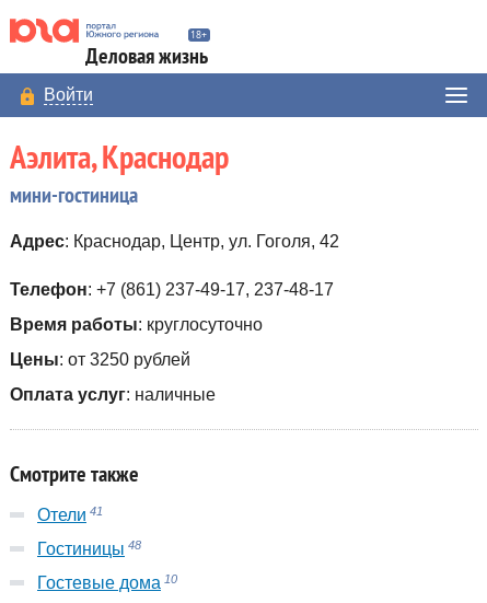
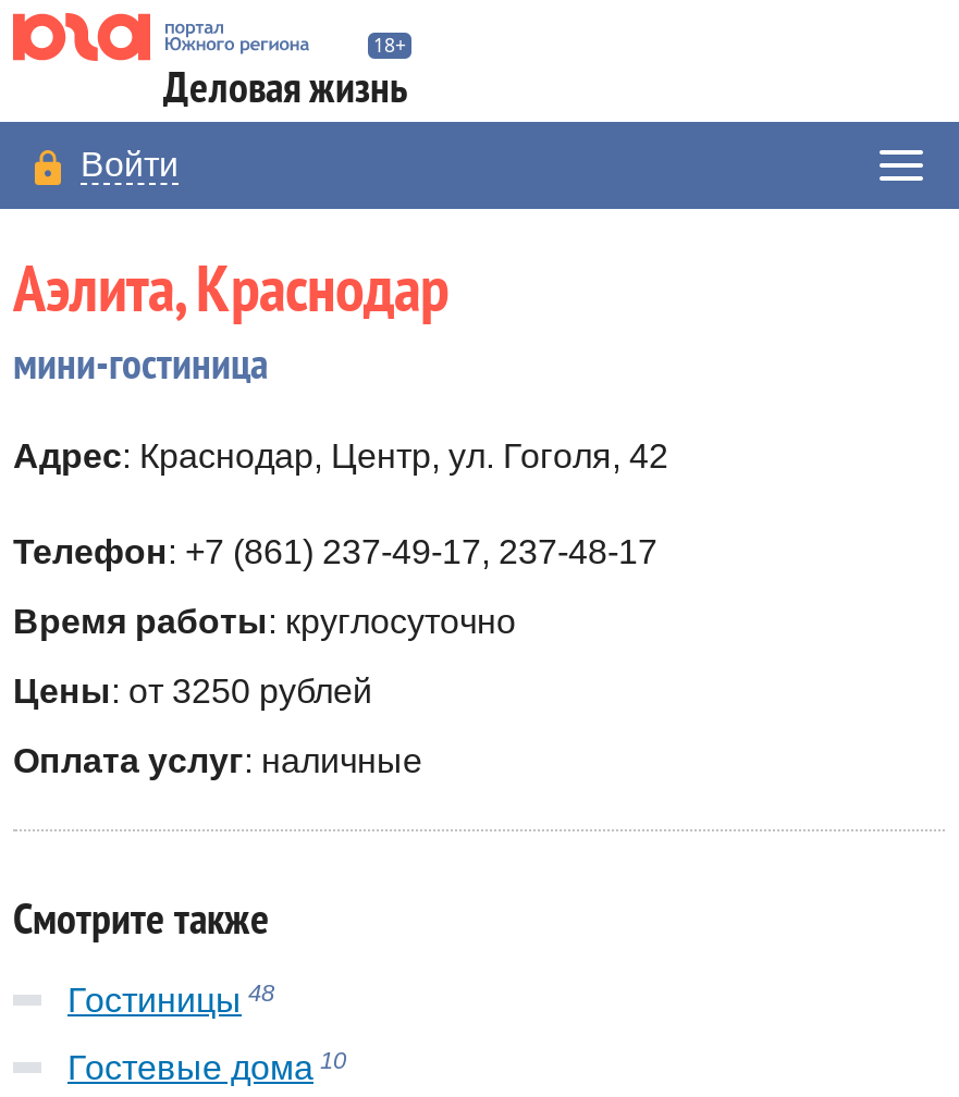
[37,505,103,524] Отели 41 -> none

